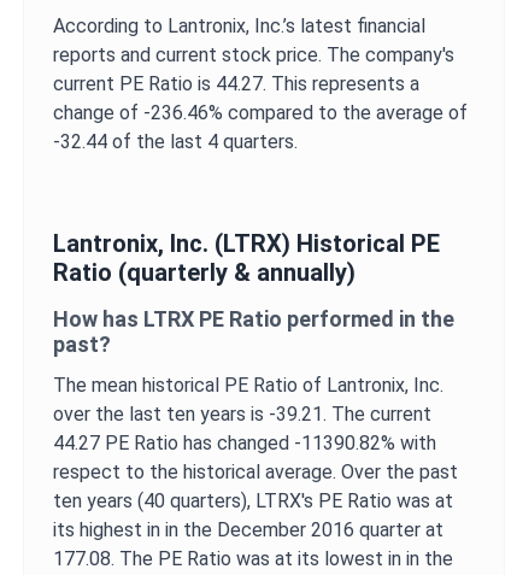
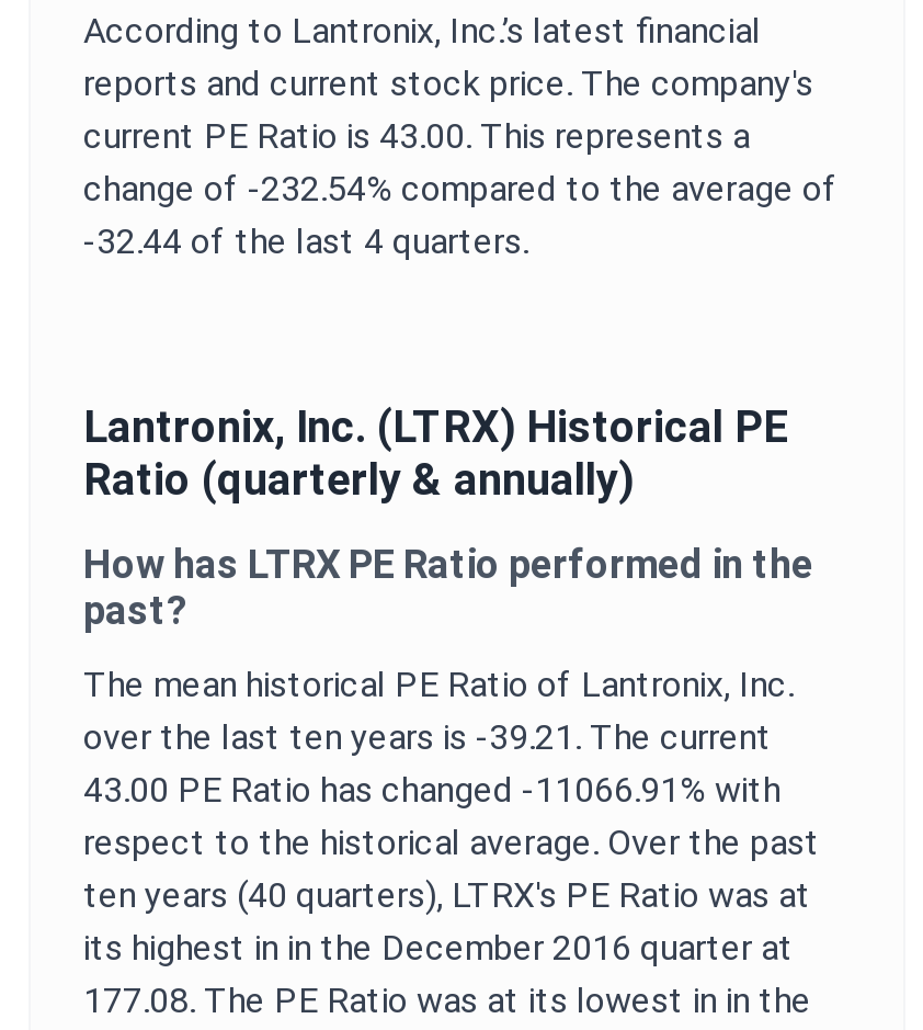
[53,72,419,95] current PE Ratio is 44.27. This represents a -> [83,115,750,157] current PE Ratio is 43.00. This represents a
[53,101,468,124] change of -236.46% compared to the average of -> [83,168,837,210] change of -232.54% compared to the average of
[53,432,436,454] 44.27 PE Ratio has changed -11390.82% with -> [83,769,780,811] 43.00 PE Ratio has changed -11066.91% with

